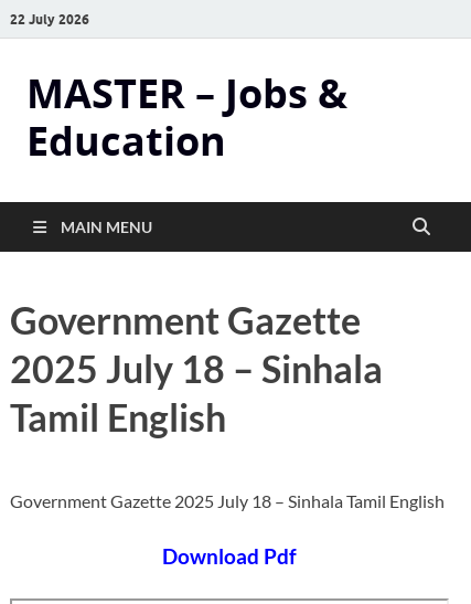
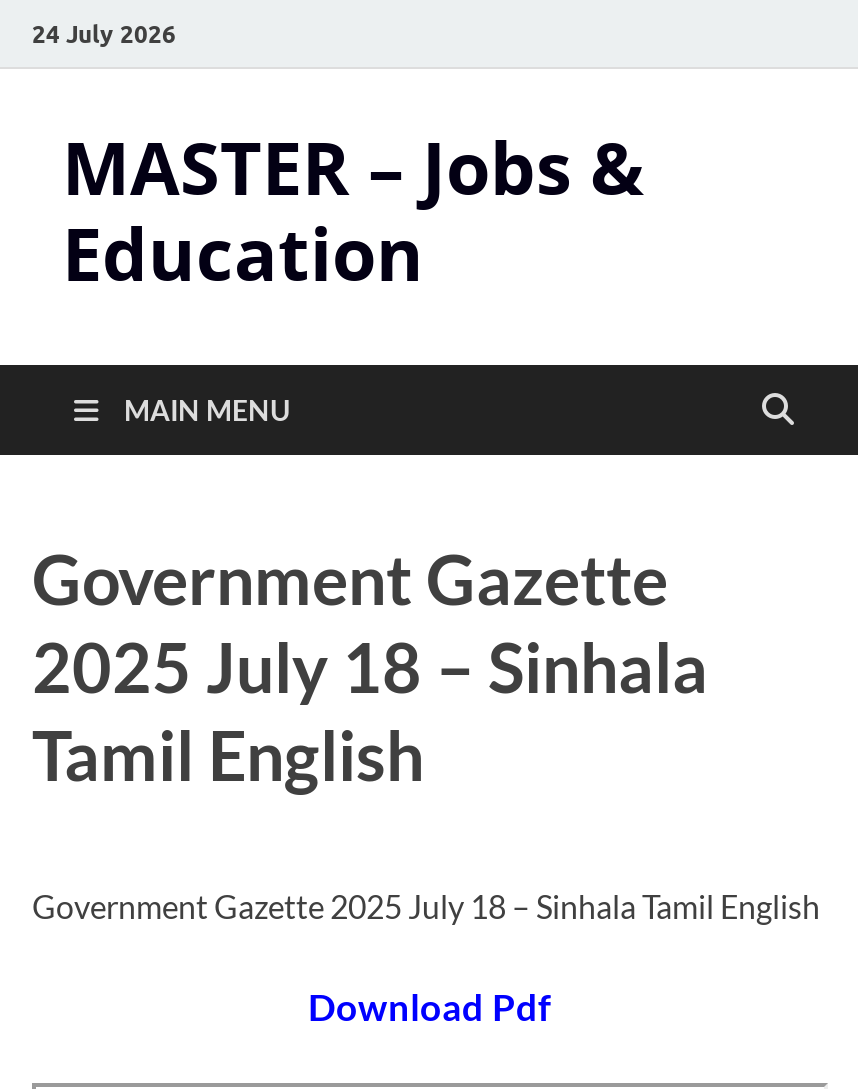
[10,10,89,27] 22 July 2026 -> [32,18,176,48] 24 July 2026

